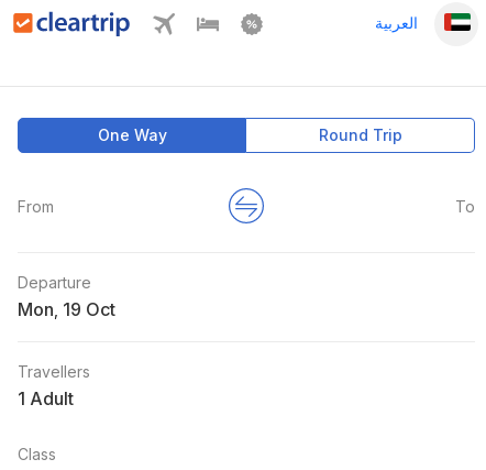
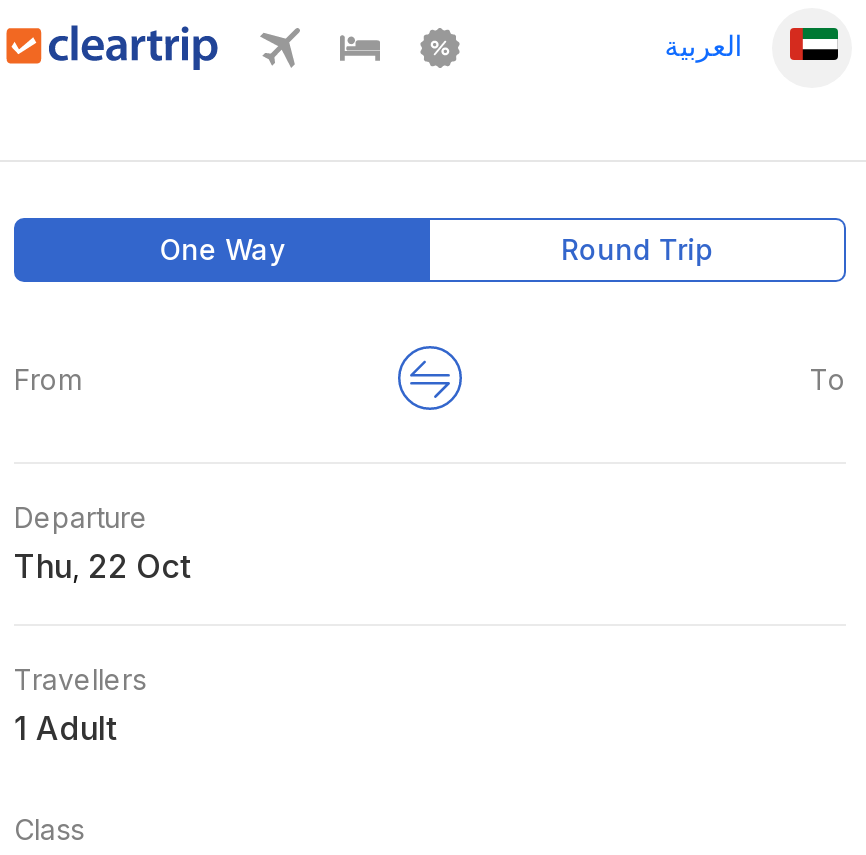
[18,298,63,320] Mon, -> [14,546,88,586] Thu,

